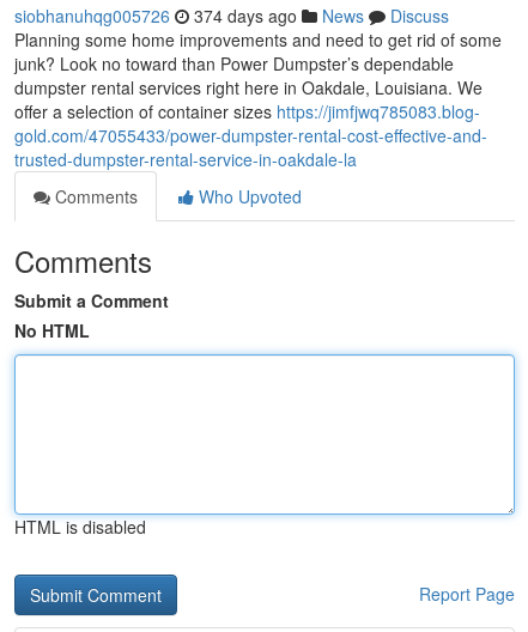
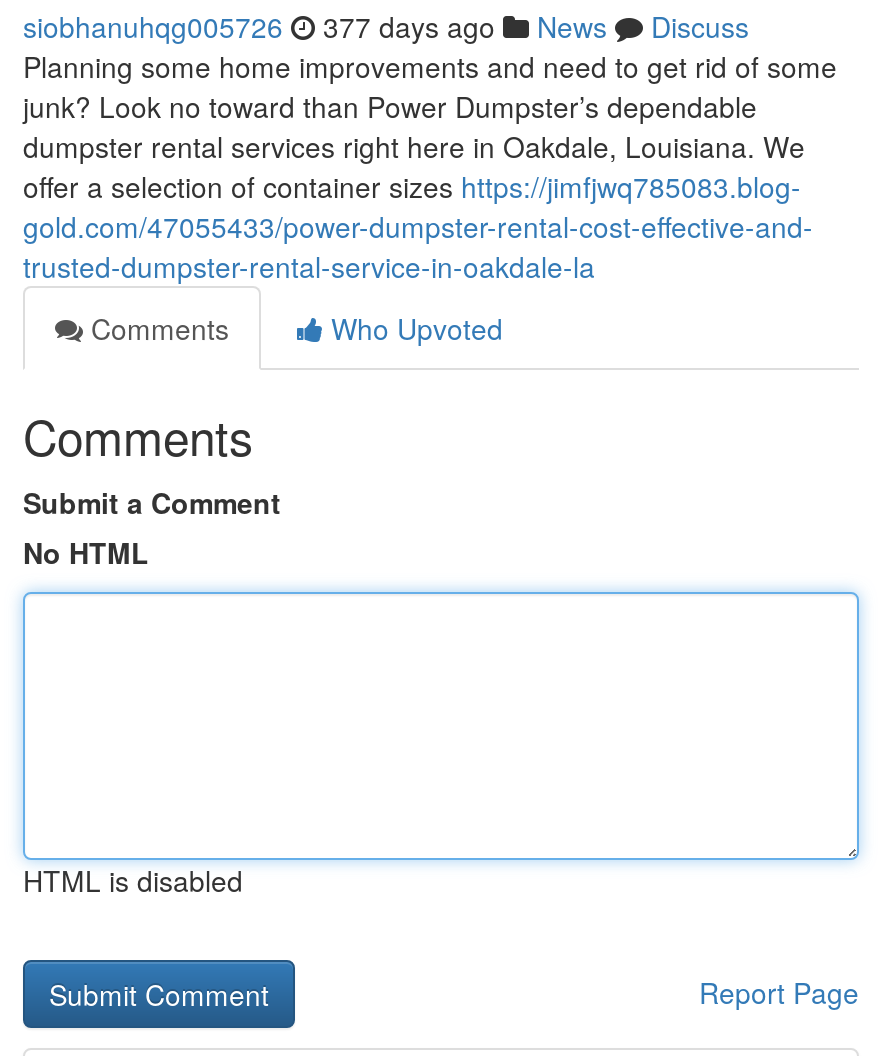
[14,4,449,28] siobhanuhqg005726 374 days ago News Discuss -> [23,6,749,46] siobhanuhqg005726 377 days ago News Discuss

